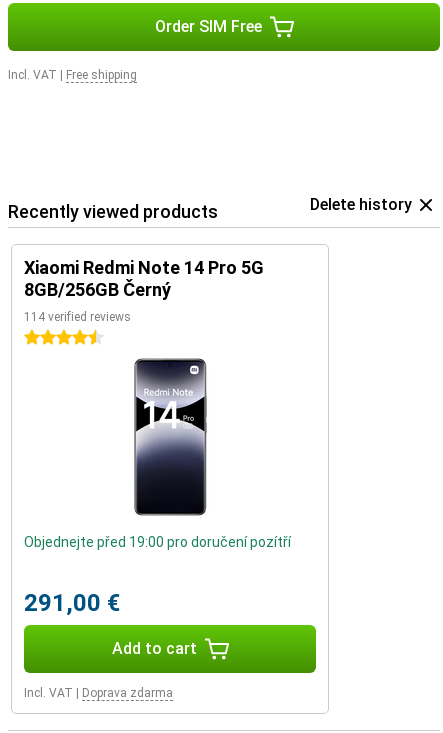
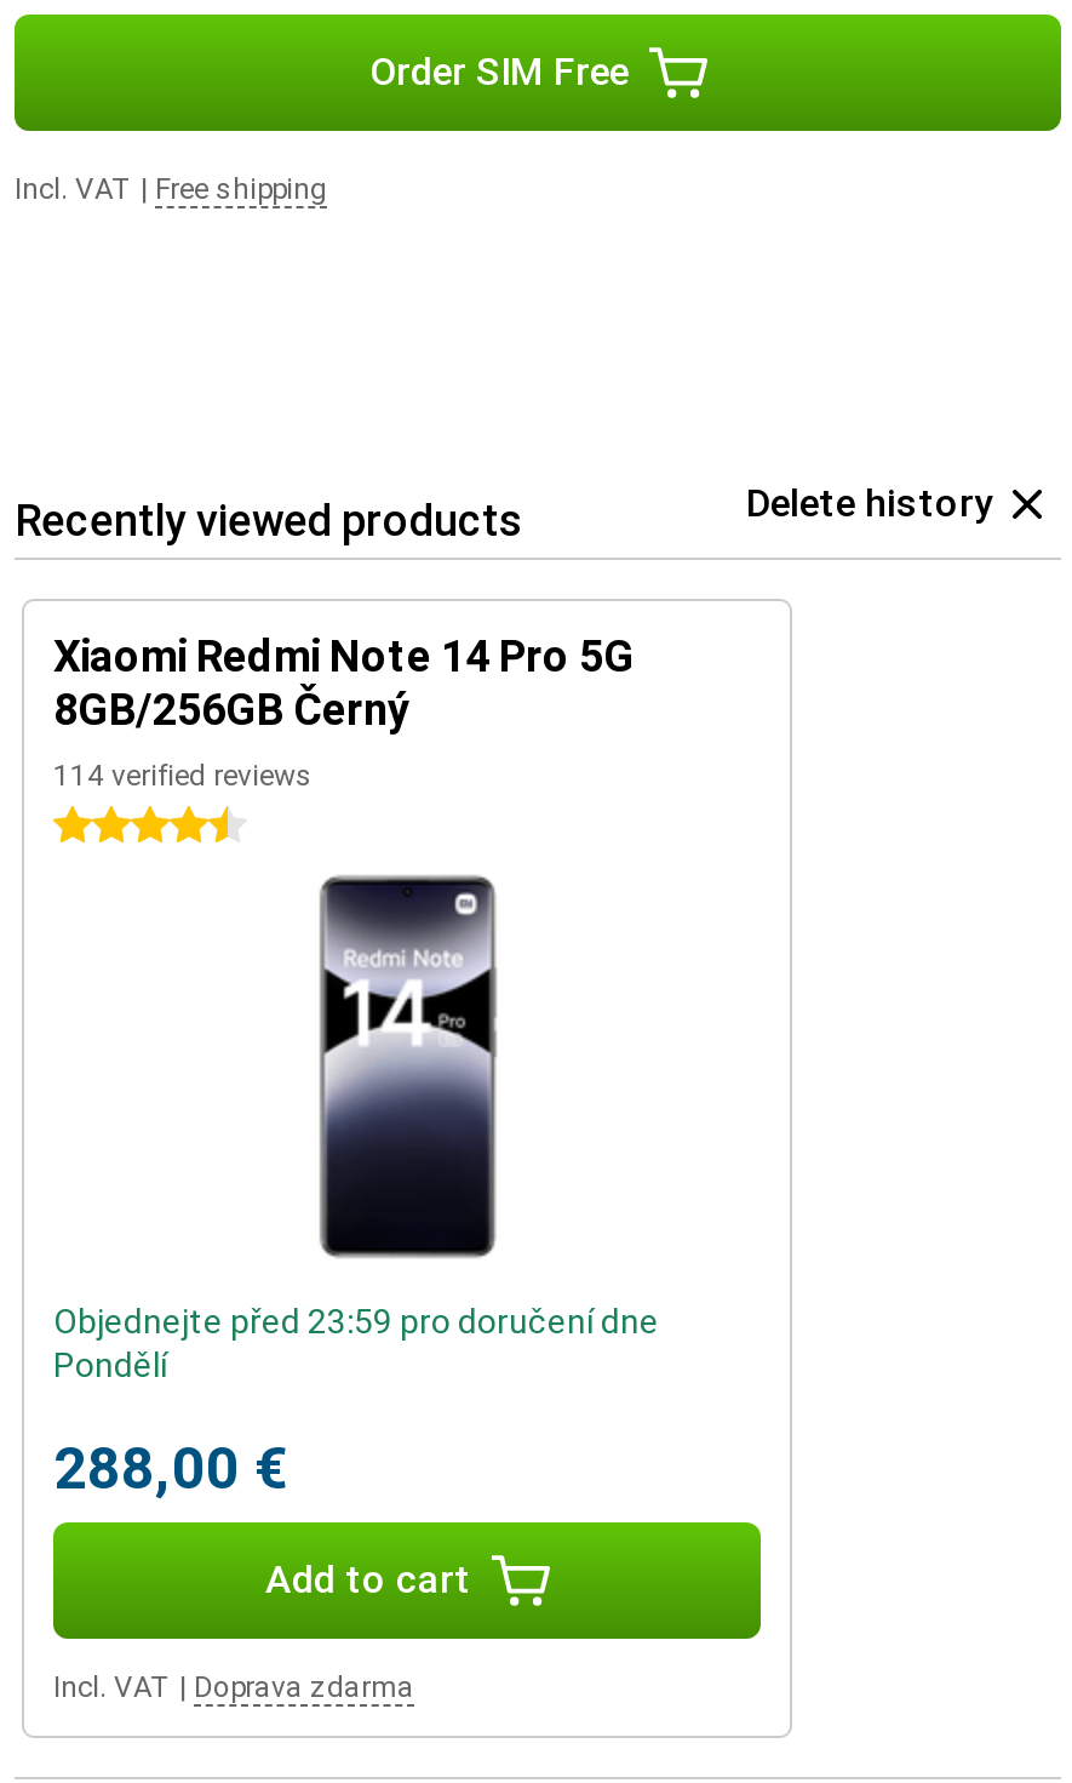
[24,534,291,550] Objednejte před 19:00 pro doručení pozítří -> [53,1302,659,1384] Objednejte před 23:59 pro doručení dne | Pondělí
[24,589,120,617] 291,00 € -> [53,1435,286,1503] 288,00 €

